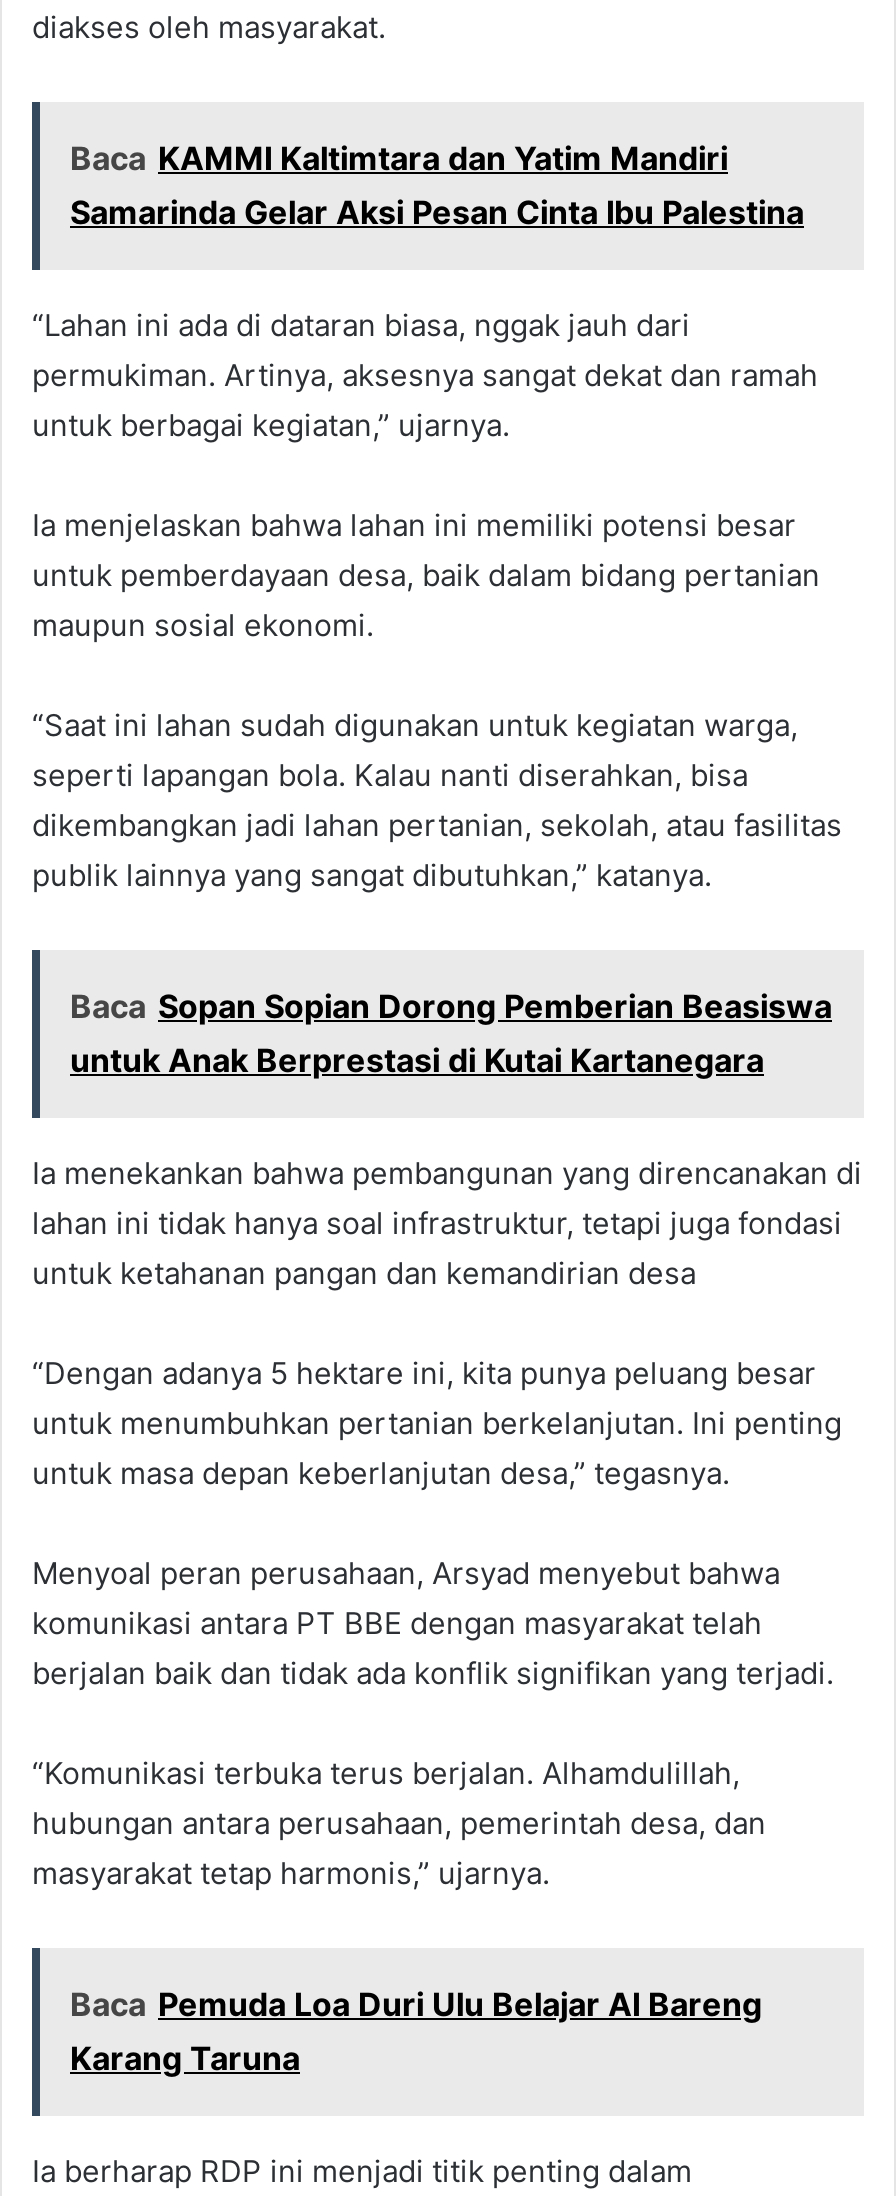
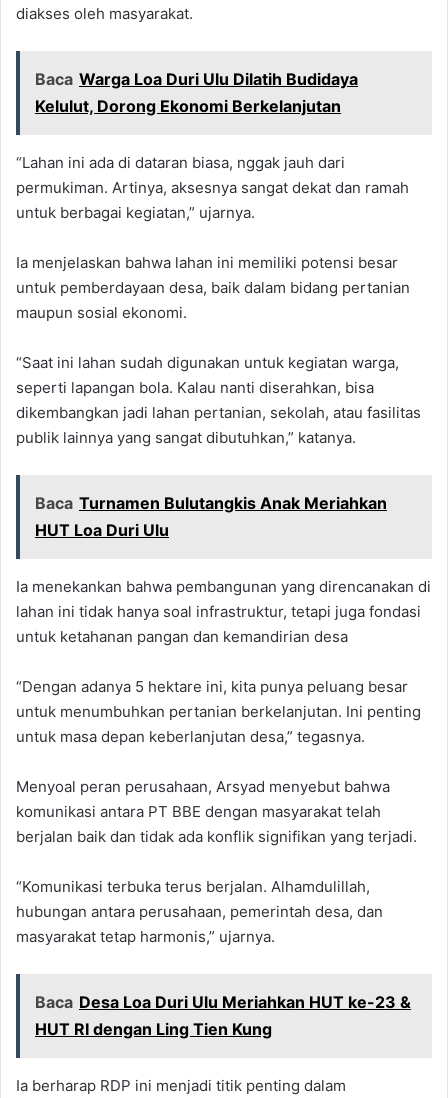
[70,139,804,233] Baca KAMMI Kaltimtara dan Yatim Mandiri | Samarinda Gelar Aksi Pesan Cinta Ibu Palestina -> [35,69,358,116] Baca Warga Loa Duri Ulu Dilatih Budidaya | Kelulut, Dorong Ekonomi Berkelanjutan
[70,987,832,1081] Baca Sopan Sopian Dorong Pemberian Beasiswa | untuk Anak Berprestasi di Kutai Kartanegara -> [35,493,387,540] Baca Turnamen Bulutangkis Anak Meriahkan | HUT Loa Duri Ulu
[70,1985,762,2079] Baca Pemuda Loa Duri Ulu Belajar AI Bareng | Karang Taruna -> [35,992,411,1039] Baca Desa Loa Duri Ulu Meriahkan HUT ke-23 & | HUT RI dengan Ling Tien Kung

